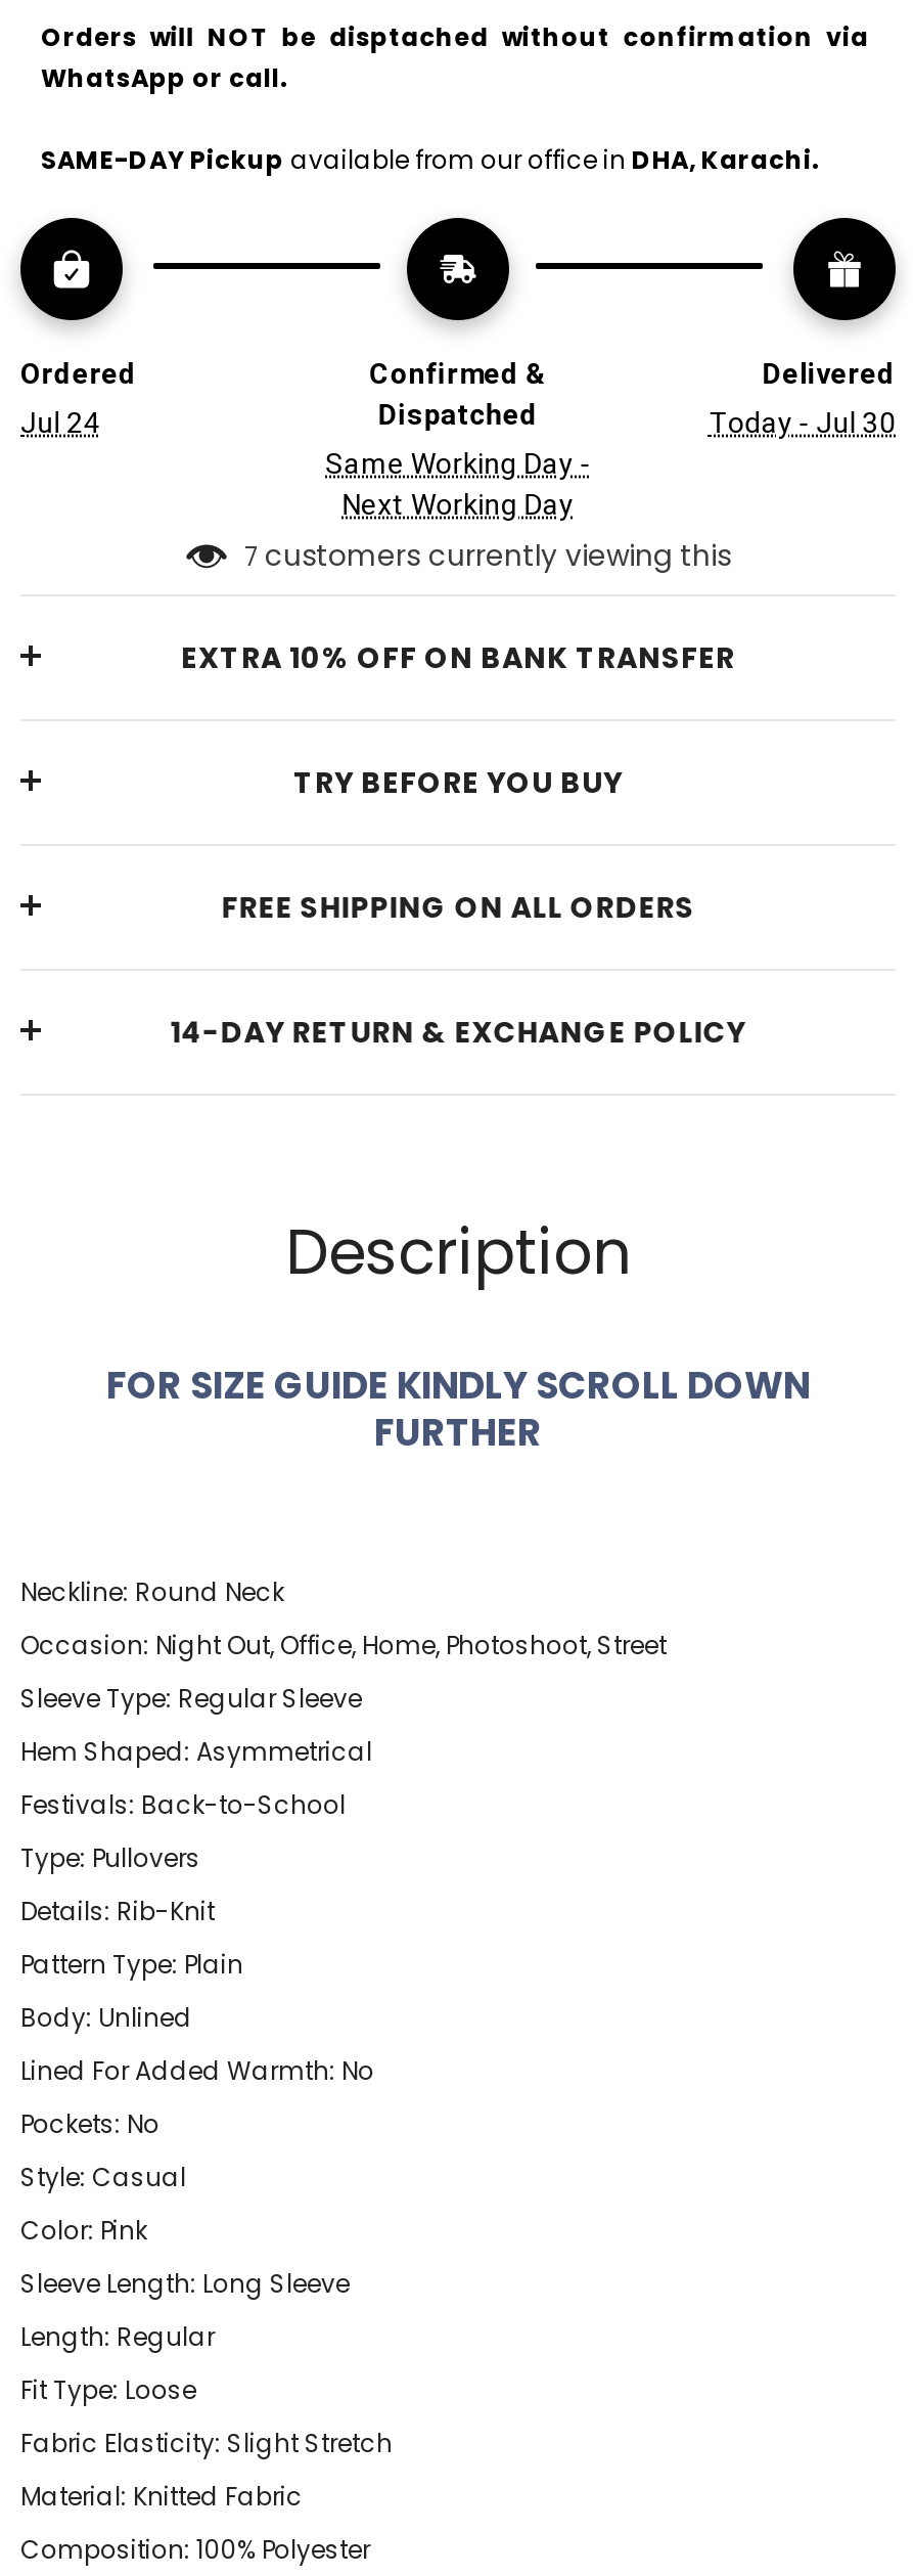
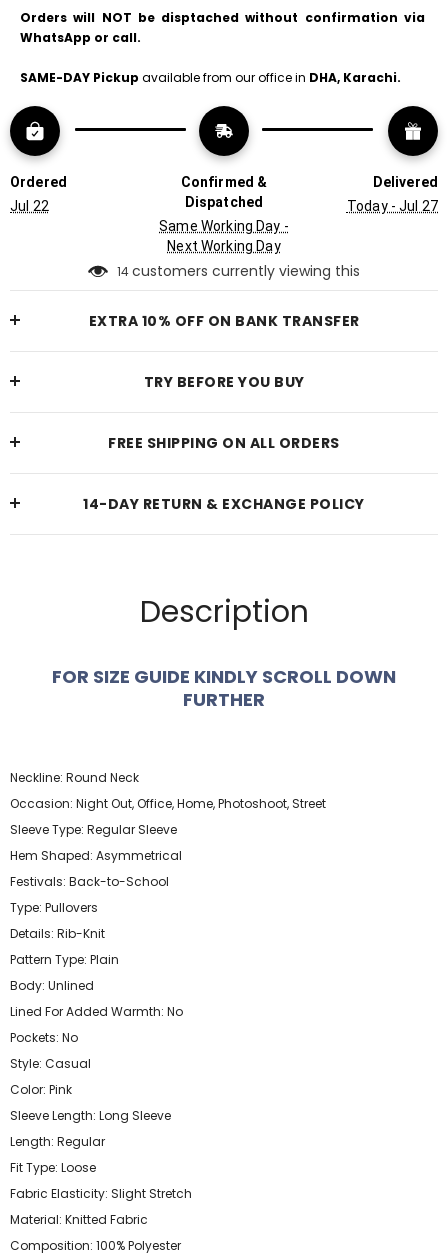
[20,406,100,438] Jul 24 -> [10,198,49,214] Jul 22
[709,406,896,438] Today - Jul 30 -> [347,198,438,214] Today - Jul 27
[244,535,731,576] 7 customers currently viewing this -> [117,261,360,281] 14 customers currently viewing this

